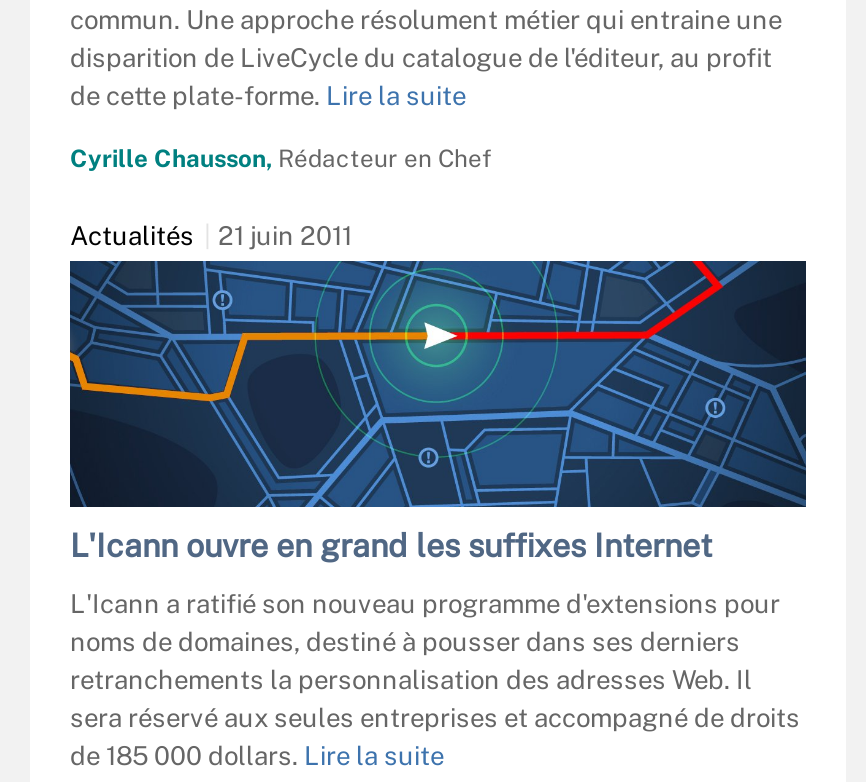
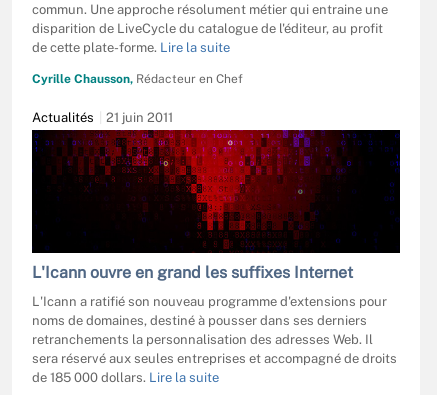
[68,258,808,508] [image] -> [31,129,401,254] [image]

